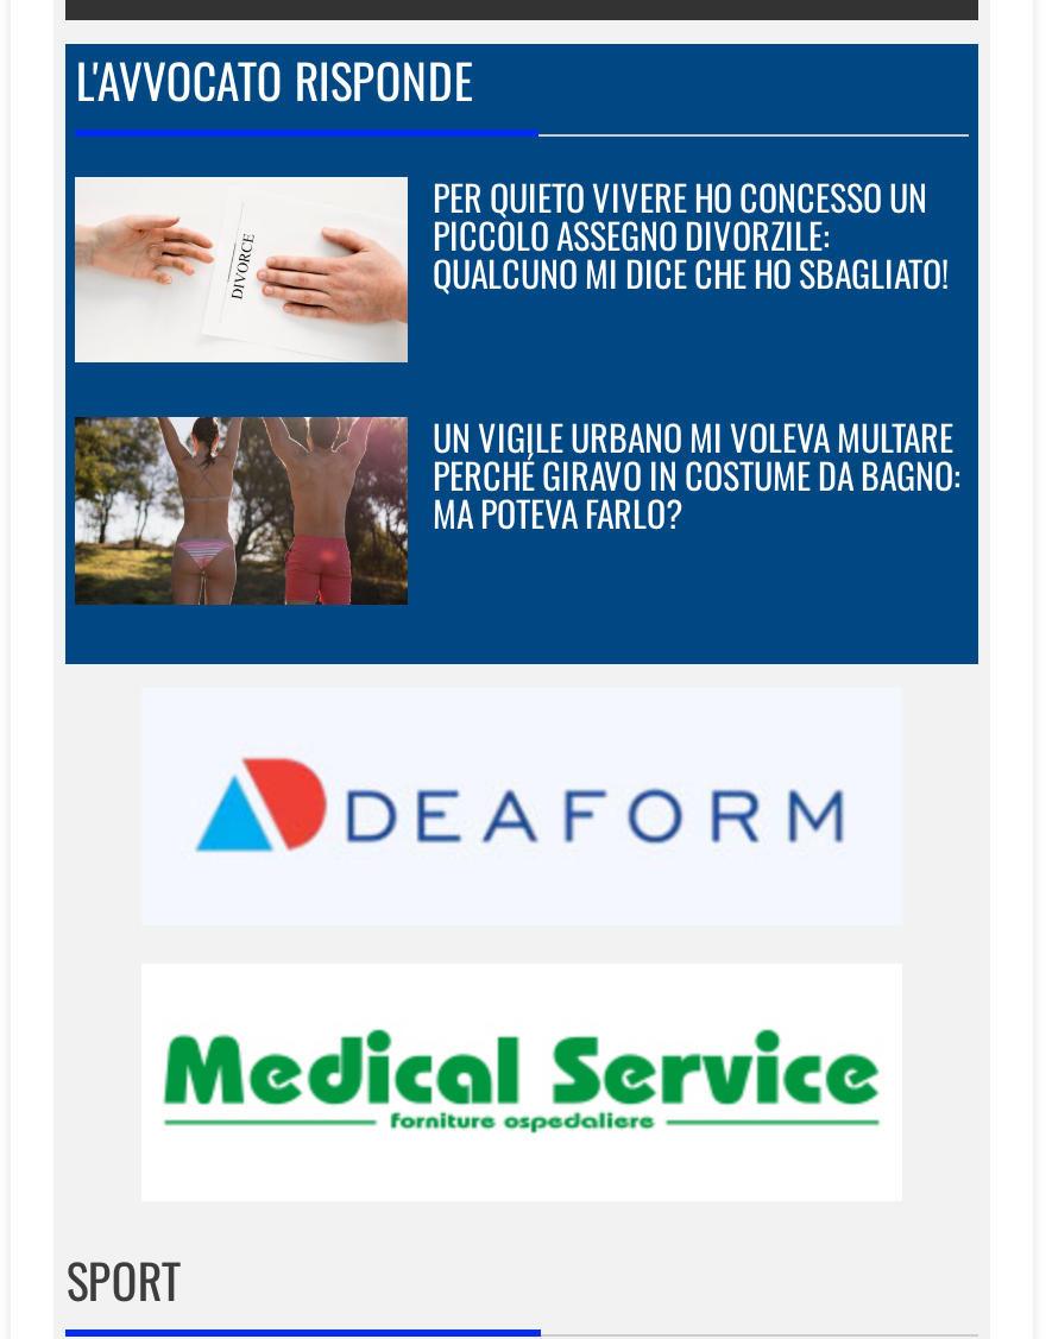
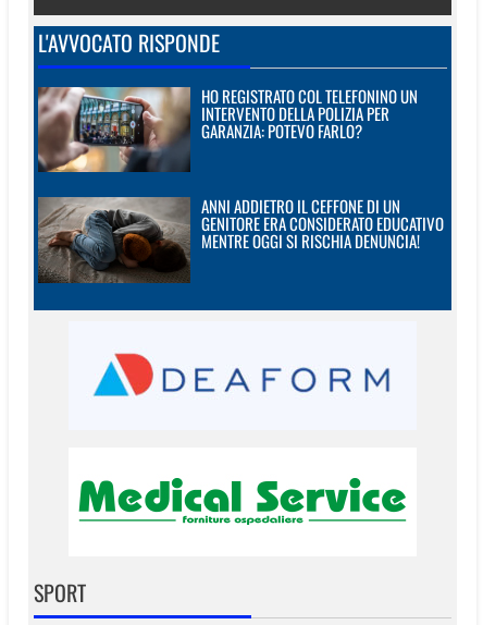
[73,169,949,365] [image] | PER QUIETO VIVERE HO CONCESSO UN | PICCOLO ASSEGNO DIVORZILE: | QUALCUNO MI DICE CHE HO SBAGLIATO! -> [37,83,418,173] [image] | HO REGISTRATO COL TELEFONINO UN | INTERVENTO DELLA POLIZIA PER | GARANZIA: POTEVO FARLO?
[73,410,960,605] [image] | UN VIGILE URBANO MI VOLEVA MULTARE | PERCHÉ GIRAVO IN COSTUME DA BAGNO: | MA POTEVA FARLO? -> [38,194,444,283] [image] | ANNI ADDIETRO IL CEFFONE DI UN | GENITORE ERA CONSIDERATO EDUCATIVO | MENTRE OGGI SI RISCHIA DENUNCIA!

